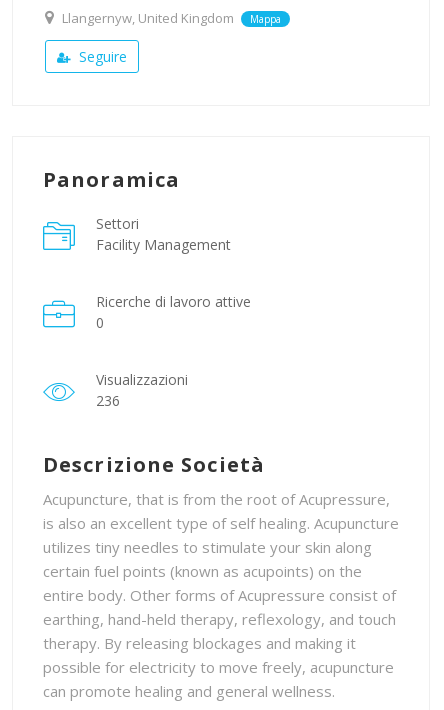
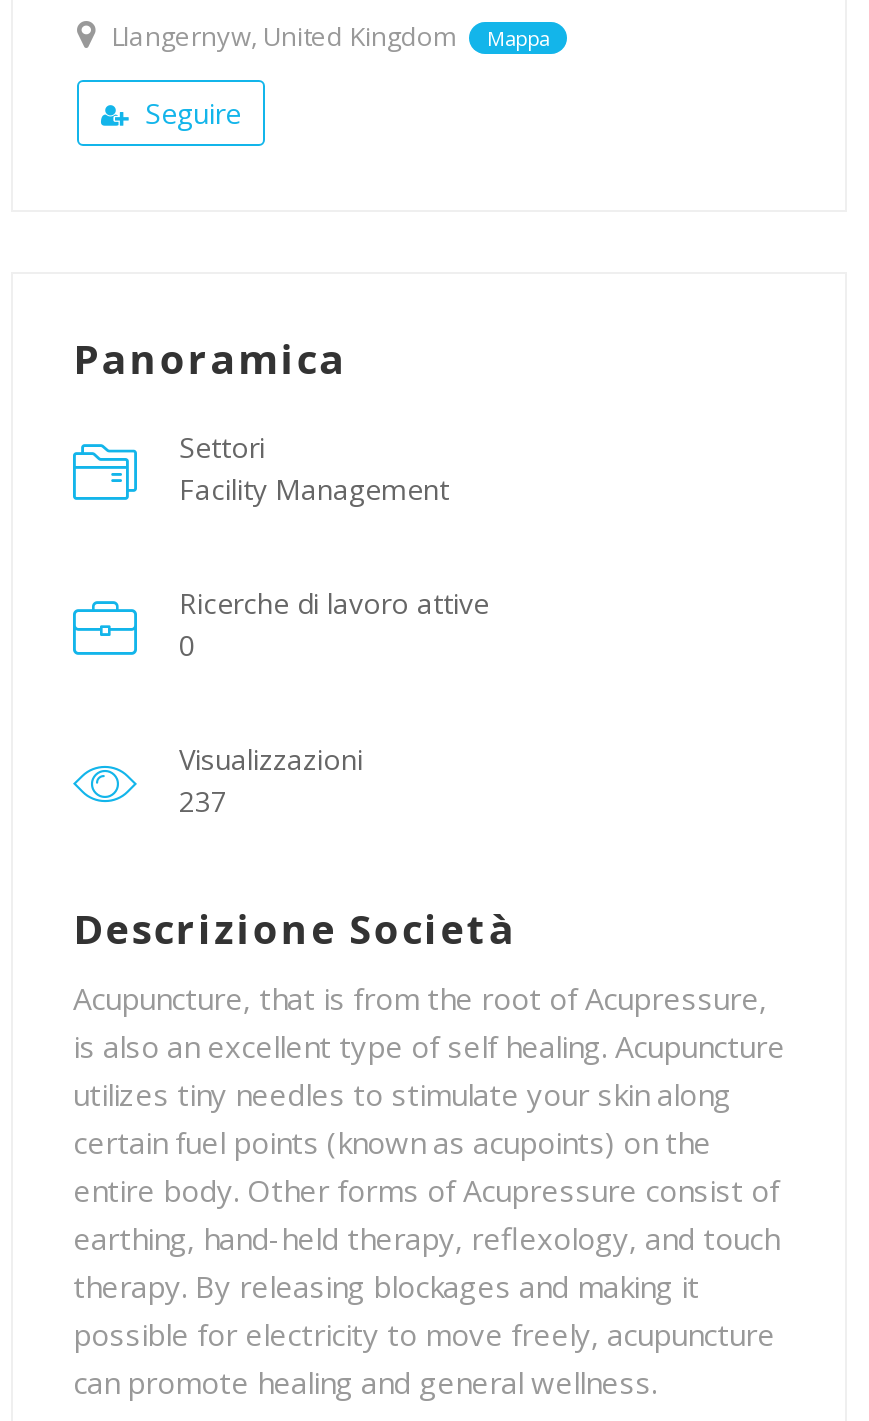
[96,391,120,410] 236 -> [179,782,227,820] 237

